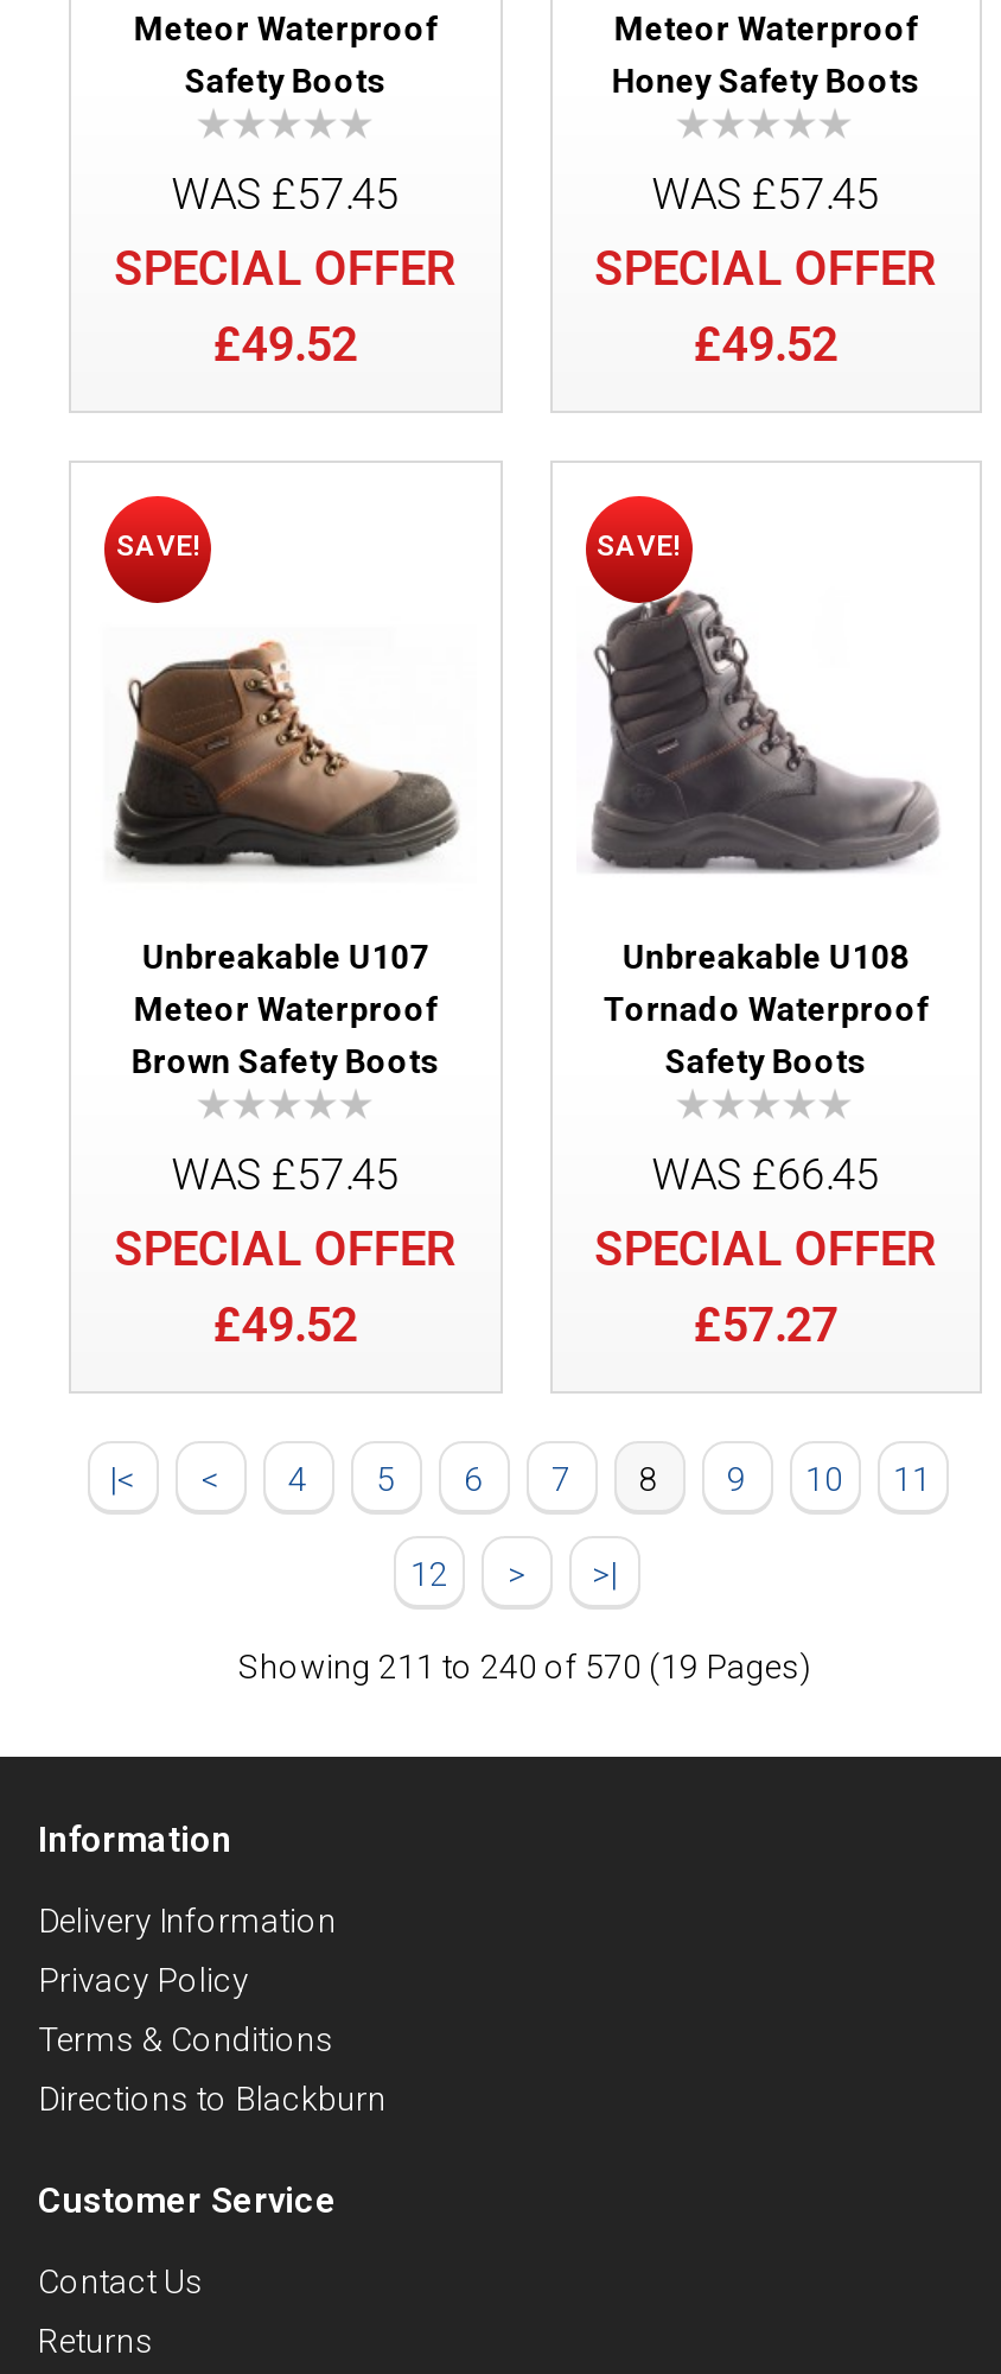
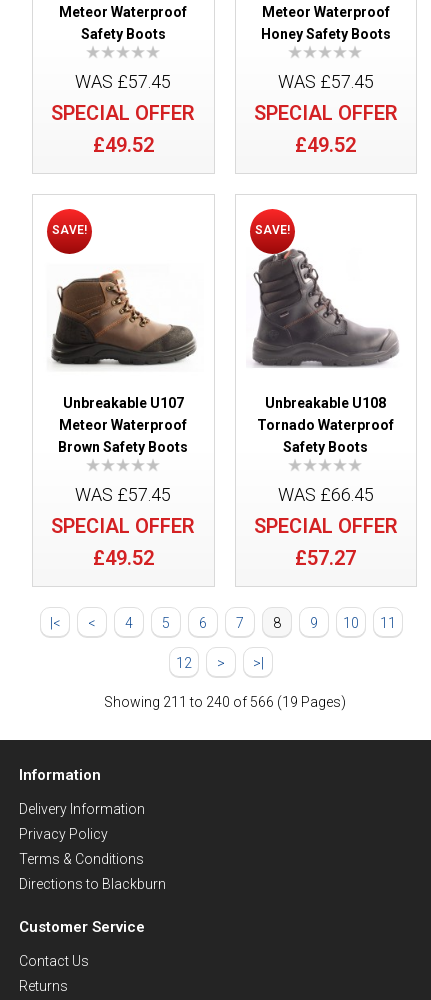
[238,1646,812,1684] Showing 211 to 240 of 570 (19 Pages) -> [103,693,345,709] Showing 211 to 240 of 566 (19 Pages)

